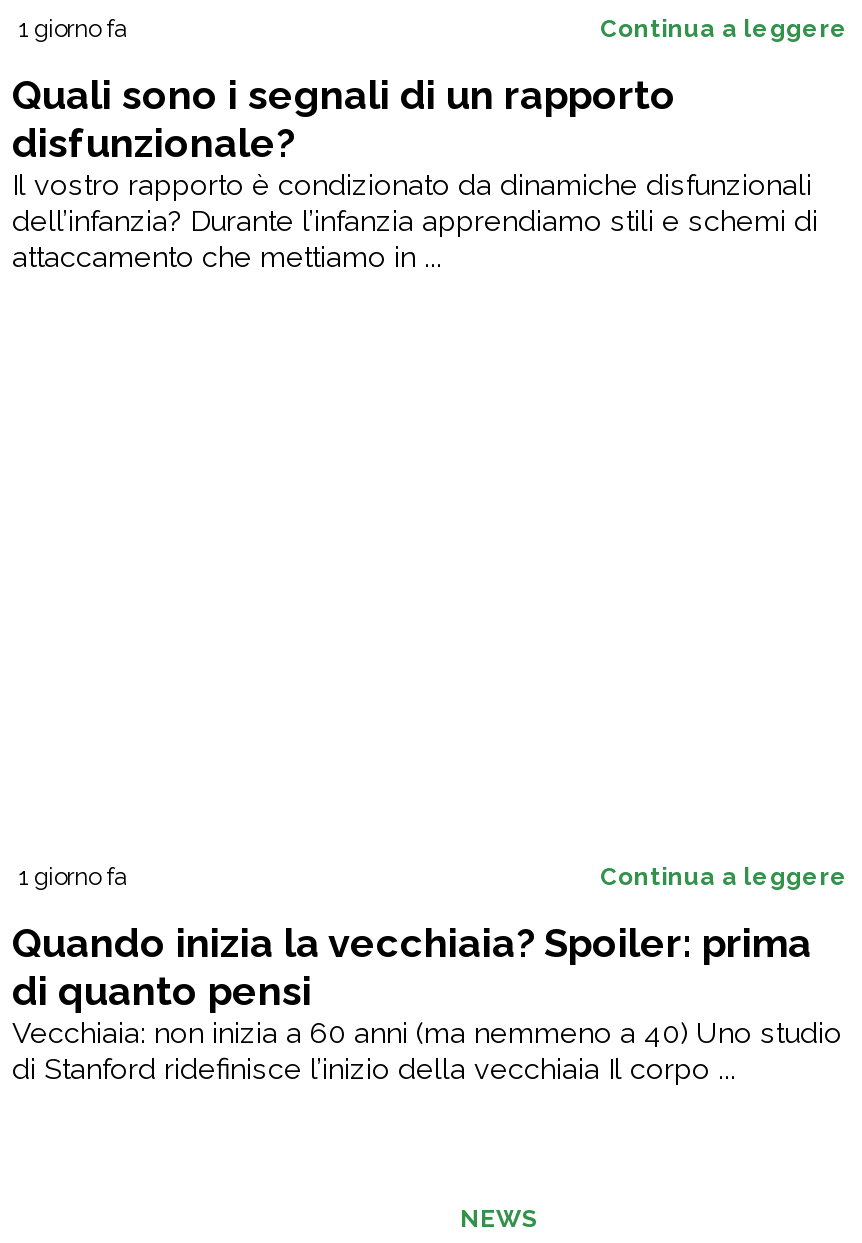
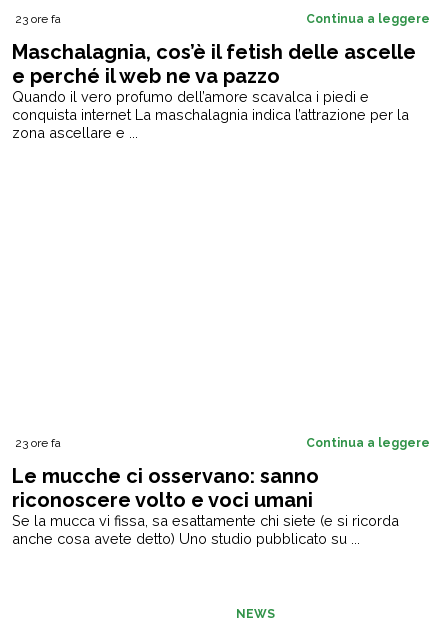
[18,15,126,43] 1 giorno fa -> [15,12,61,26] 23 ore fa
[12,71,818,273] Quali sono i segnali di un rapporto | disfunzionale? | Il vostro rapporto è condizionato da dinamiche disfunzionali | dell’infanzia? Durante l’infanzia apprendiamo stili e schemi di | attaccamento che mettiamo in ... -> [12,40,416,141] Maschalagnia, cos’è il fetish delle ascelle | e perché il web ne va pazzo | Quando il vero profumo dell’amore scavalca i piedi e | conquista internet La maschalagnia indica l’attrazione per la | zona ascellare e ...
[18,863,126,891] 1 giorno fa -> [15,436,61,450] 23 ore fa
[12,919,842,1085] Quando inizia la vecchiaia? Spoiler: prima | di quanto pensi | Vecchiaia: non inizia a 60 anni (ma nemmeno a 40) Uno studio | di Stanford ridefinisce l’inizio della vecchiaia Il corpo ... -> [12,464,399,547] Le mucche ci osservano: sanno | riconoscere volto e voci umani | Se la mucca vi fissa, sa esattamente chi siete (e si ricorda | anche cosa avete detto) Uno studio pubblicato su ...

